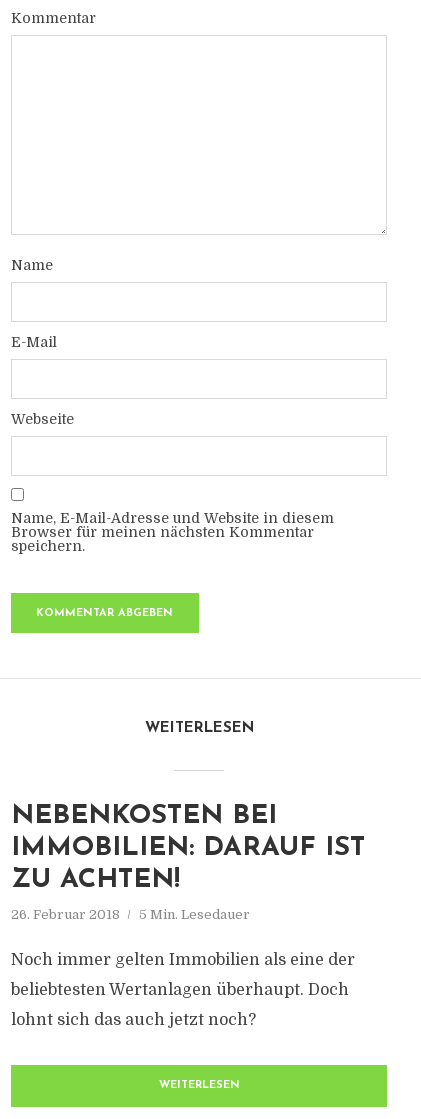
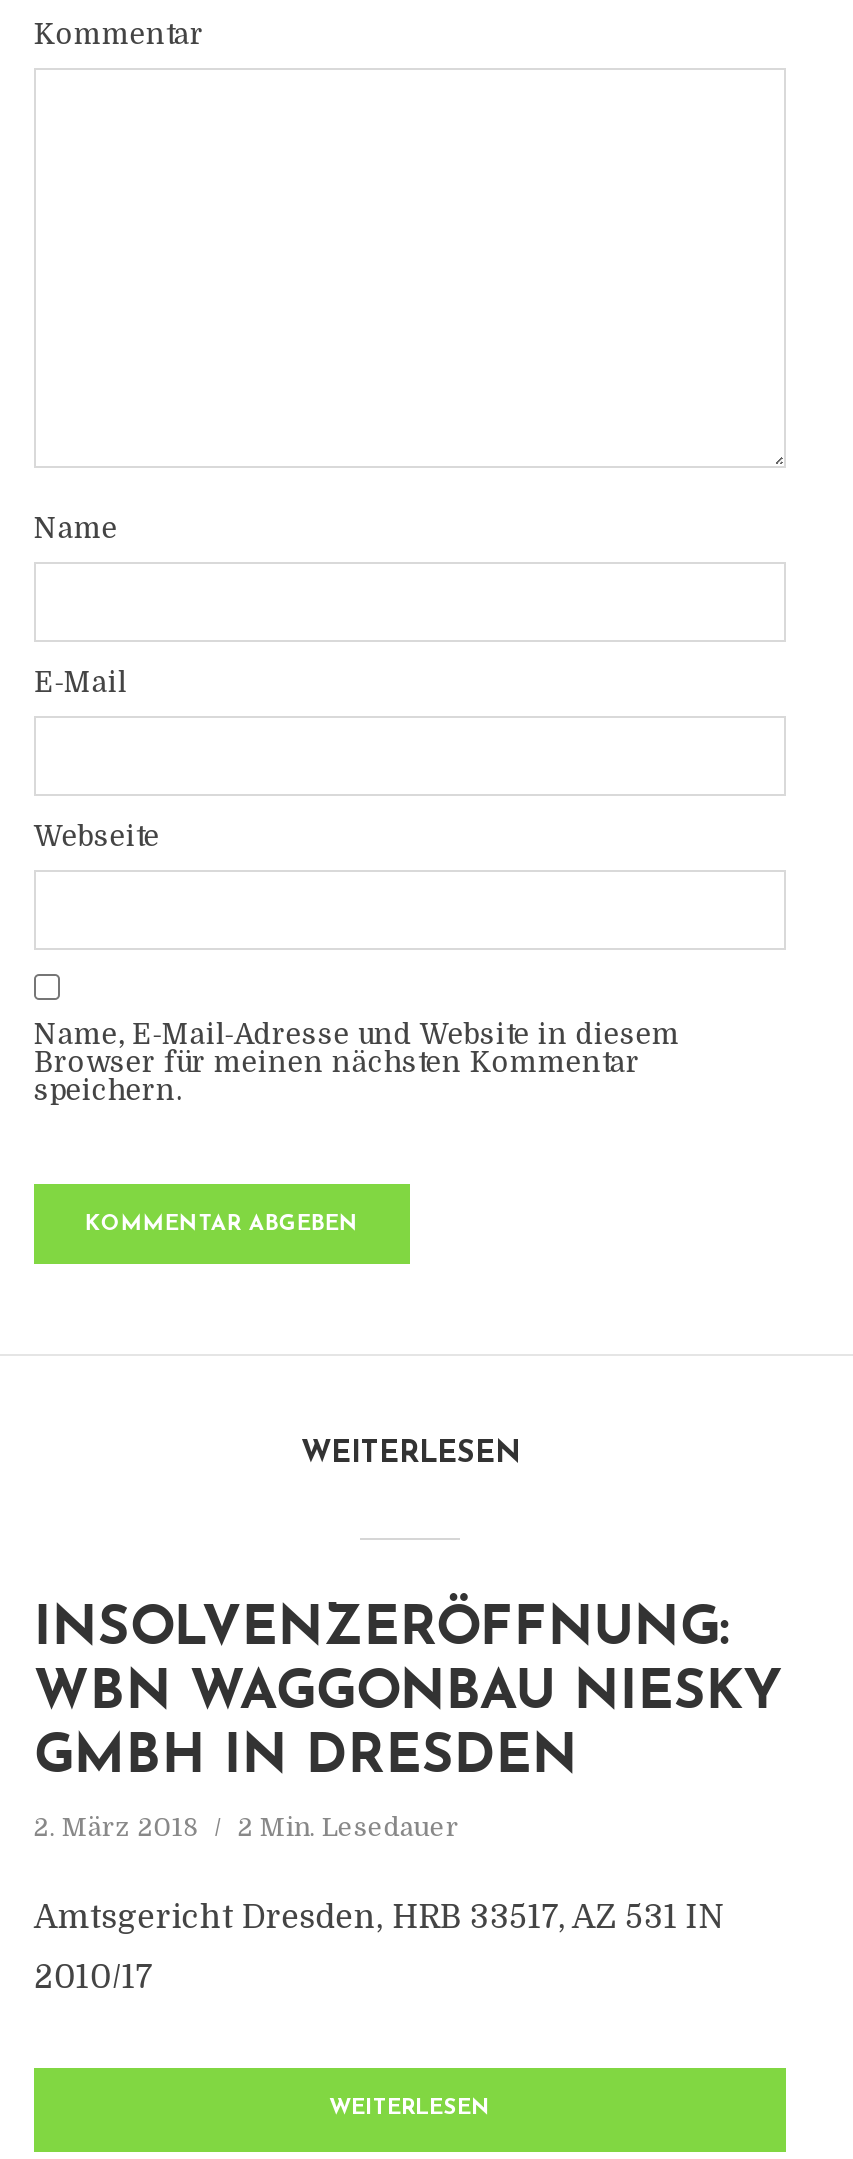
[11,803,365,1029] NEBENKOSTEN BEI | IMMOBILIEN: DARAUF IST | ZU ACHTEN! | 26. Februar 2018 | 5 Min. Lesedauer | Noch immer gelten Immobilien als eine der | beliebtesten Wertanlagen überhaupt. Doch | lohnt sich das auch jetzt noch? -> [34,1604,784,1996] INSOLVENZERÖFFNUNG: | WBN WAGGONBAU NIESKY | GMBH IN DRESDEN | 2. März 2018 | 2 Min. Lesedauer | Amtsgericht Dresden, HRB 33517, AZ 531 IN | 2010/17

